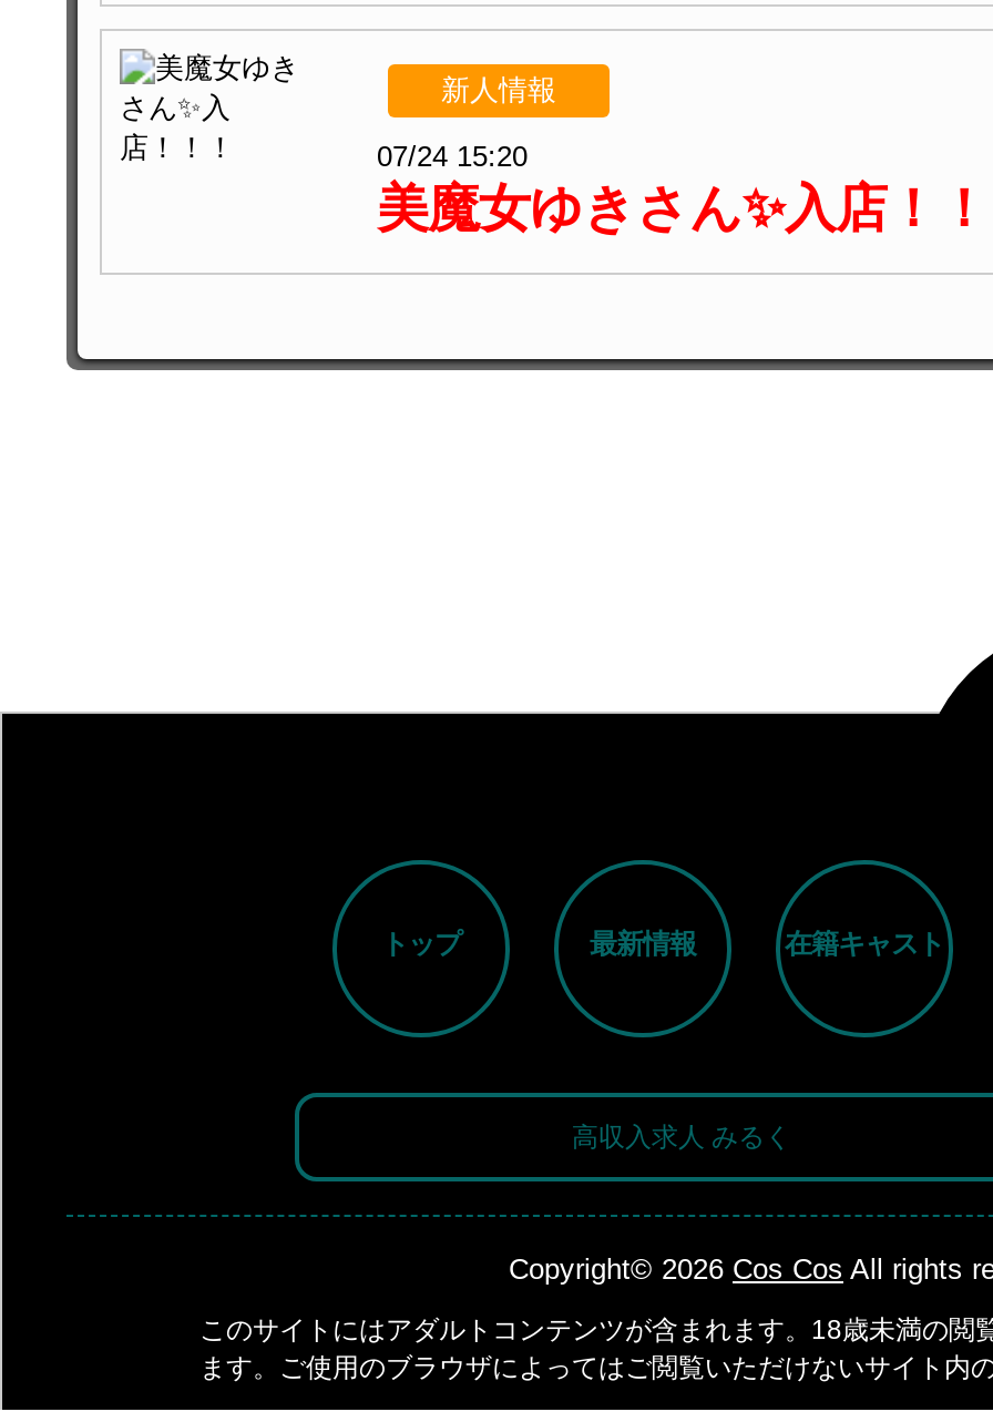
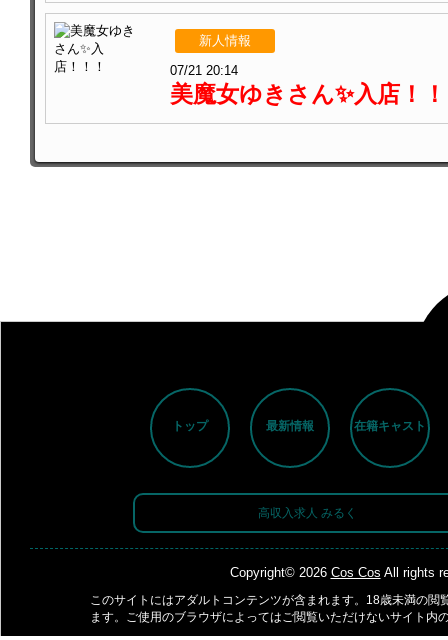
[377,140,528,173] 07/24 15:20 -> [170,63,238,78] 07/21 20:14

